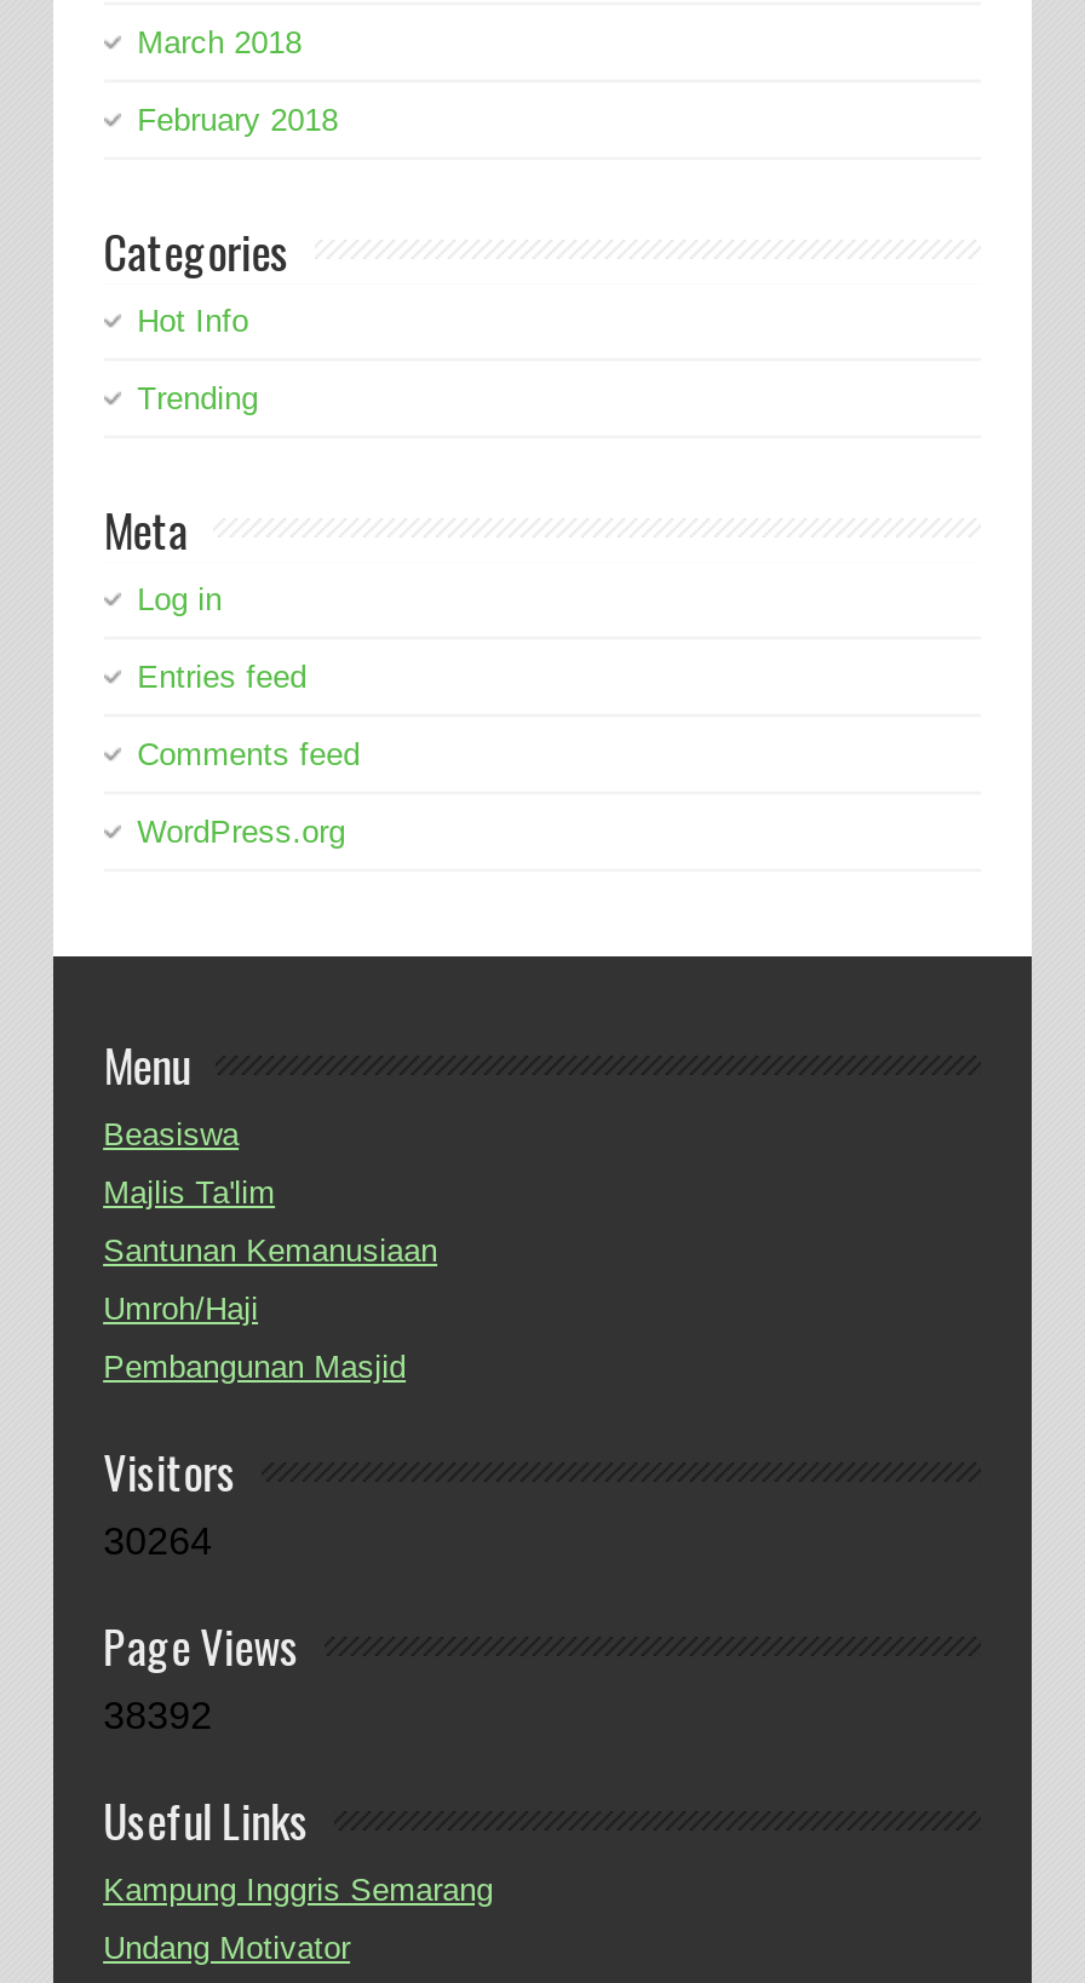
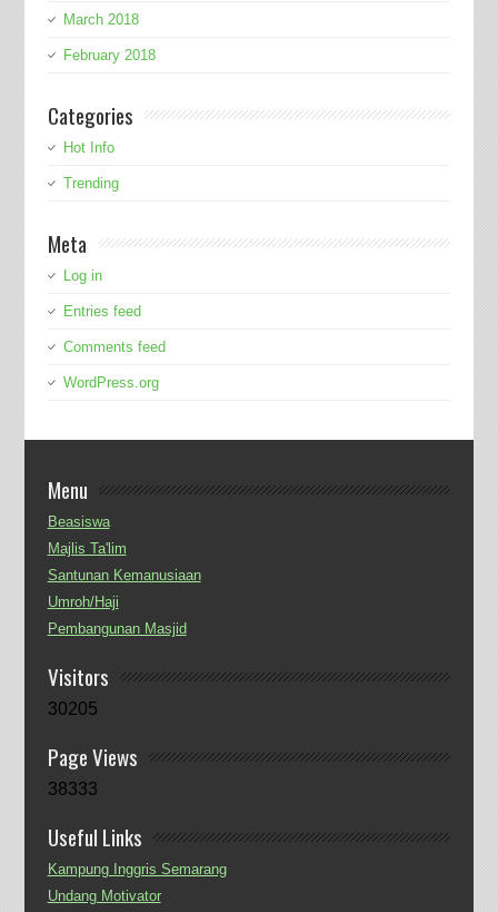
[103,1521,212,1562] 30264 -> [47,700,97,719] 30205
[103,1696,212,1737] 38392 -> [47,780,97,799] 38333

